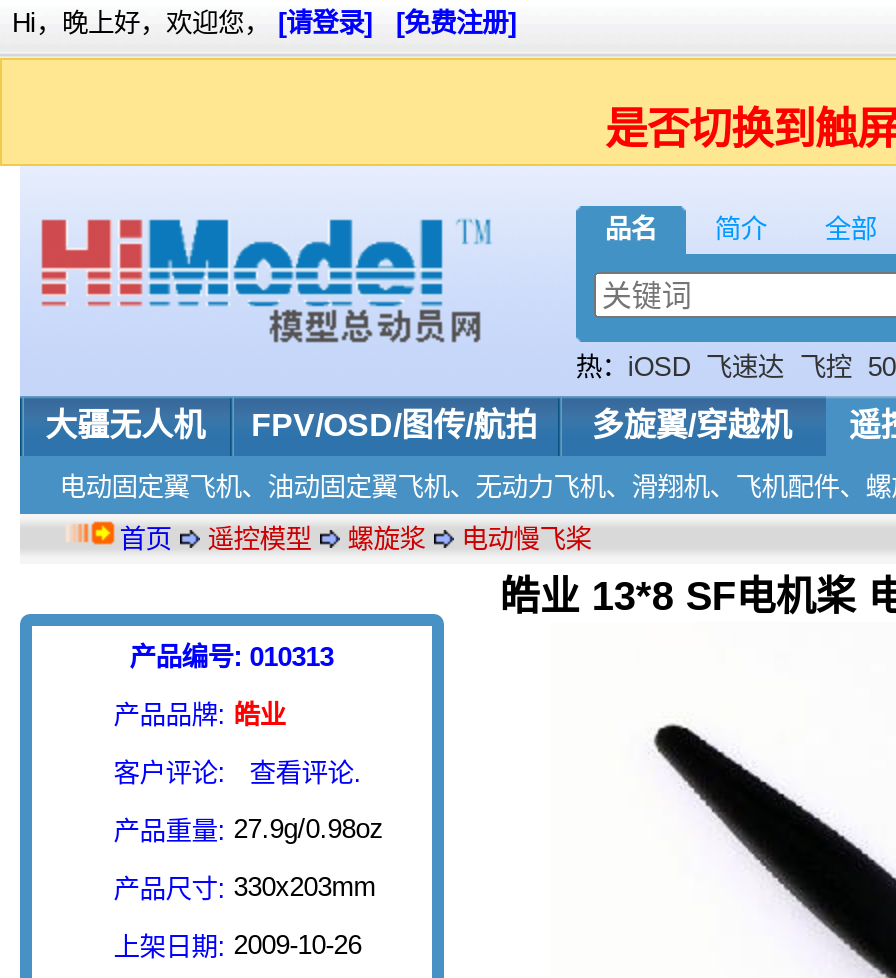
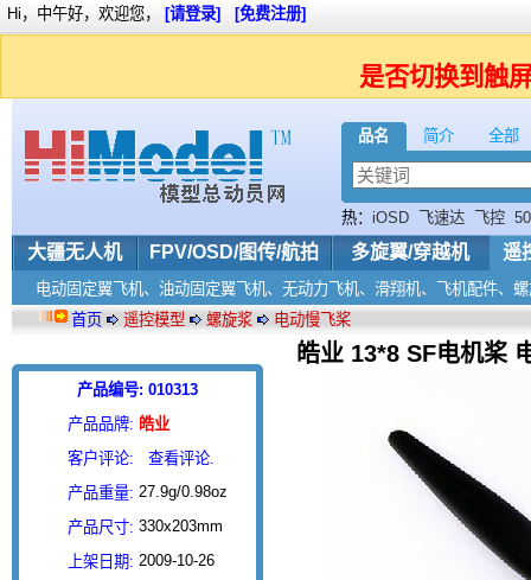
[12,8,372,38] Hi，晚上好，欢迎您，[请登录] -> [7,5,220,23] Hi，中午好，欢迎您，[请登录]

